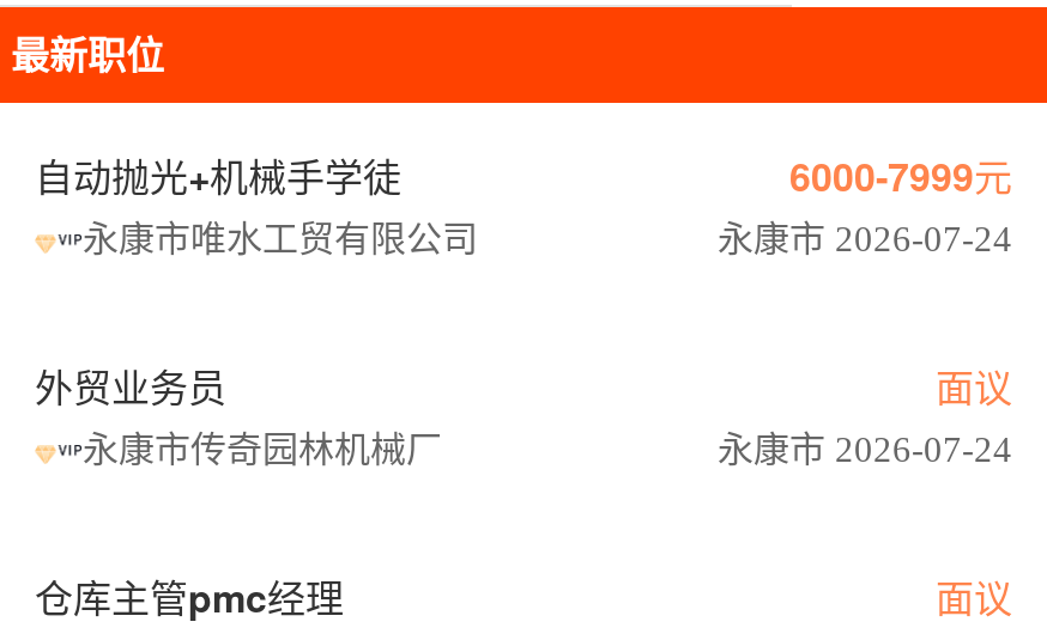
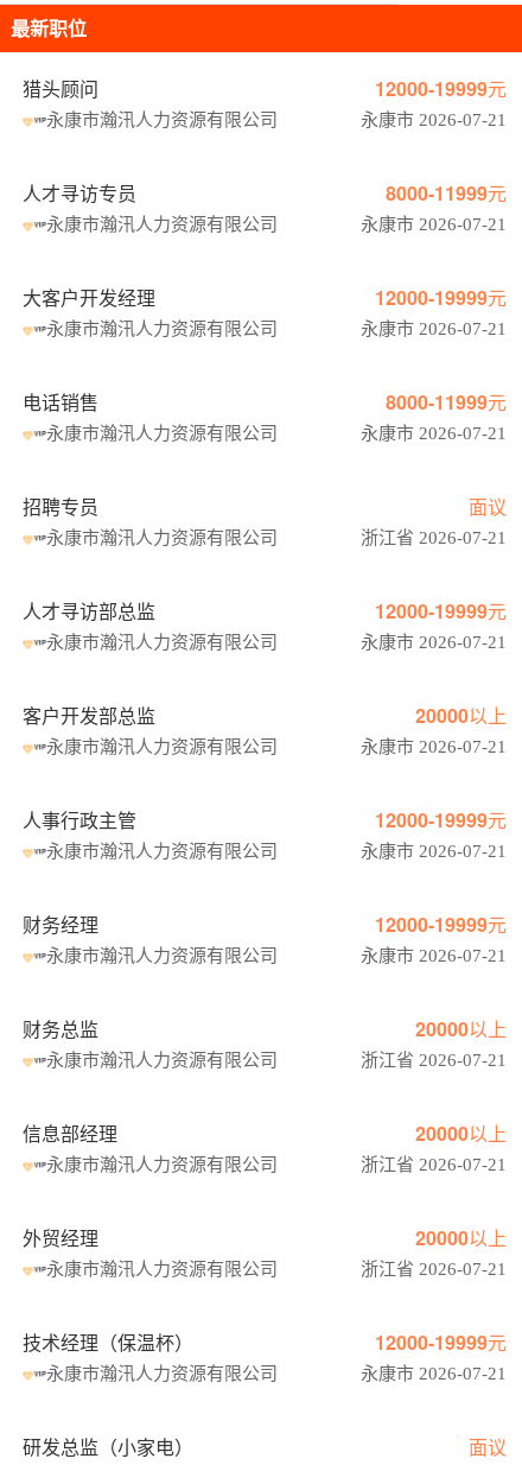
[35,148,1012,414] 自动抛光+机械手学徒 | 6000-7999元 | 永康市唯水工贸有限公司 | 永康市 2026-07-24 | 外贸业务员 -> [23,75,507,520] 猎头顾问 | 12000-19999元 | 永康市瀚汛人力资源有限公司 | 永康市 2026-07-21 | 人才寻访专员 | 8000-11999元 | 永康市瀚汛人力资源有限公司 | 永康市 2026-07-21 | 大客户开发经理 | 12000-19999元 | 永康市瀚汛人力资源有限公司 | 永康市 2026-07-21 | 电话销售 | 8000-11999元 | 永康市瀚汛人力资源有限公司 | 永康市 2026-07-21 | 招聘专员
[35,431,1012,624] 永康市传奇园林机械厂 | 永康市 2026-07-24 | 仓库主管pmc经理 -> [23,528,507,1460] 永康市瀚汛人力资源有限公司 | 浙江省 2026-07-21 | 人才寻访部总监 | 12000-19999元 | 永康市瀚汛人力资源有限公司 | 永康市 2026-07-21 | 客户开发部总监 | 20000以上 | 永康市瀚汛人力资源有限公司 | 永康市 2026-07-21 | 人事行政主管 | 12000-19999元 | 永康市瀚汛人力资源有限公司 | 永康市 2026-07-21 | 财务经理 | 12000-19999元 | 永康市瀚汛人力资源有限公司 | 永康市 2026-07-21 | 财务总监 | 20000以上 | 永康市瀚汛人力资源有限公司 | 浙江省 2026-07-21 | 信息部经理 | 20000以上 | 永康市瀚汛人力资源有限公司 | 浙江省 2026-07-21 | 外贸经理 | 20000以上 | 永康市瀚汛人力资源有限公司 | 浙江省 2026-07-21 | 技术经理（保温杯） | 12000-19999元 | 永康市瀚汛人力资源有限公司 | 永康市 2026-07-21 | 研发总监（小家电）

